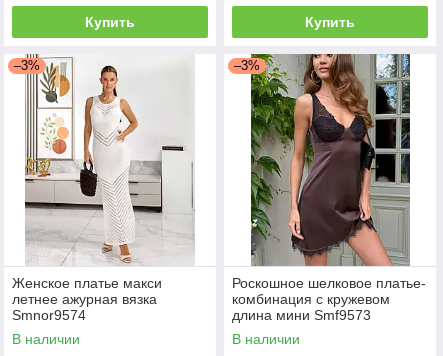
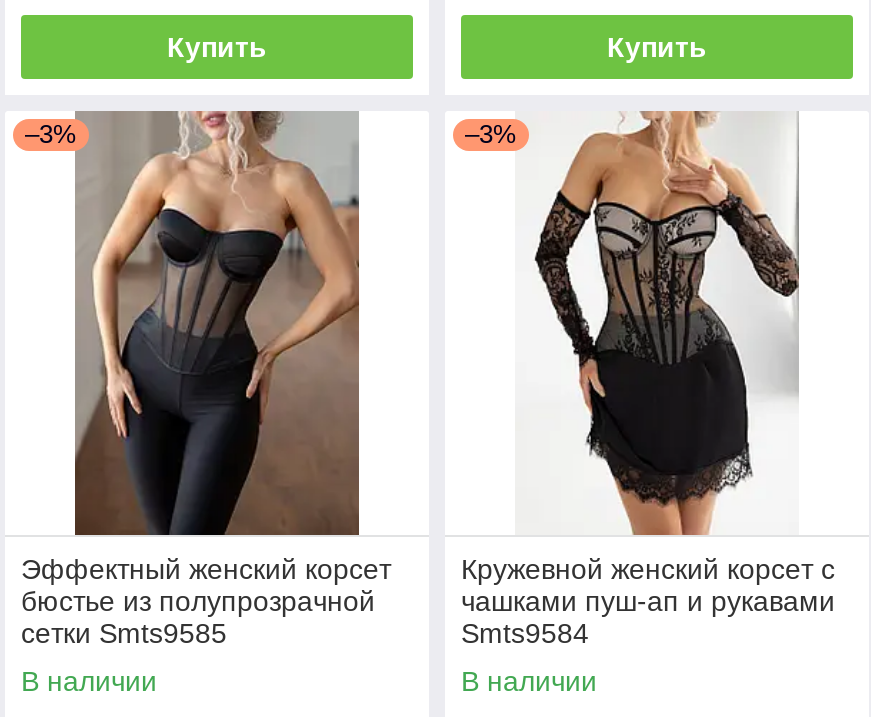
[12,53,195,323] [image] | Женское платье макси | летнее ажурная вязка | Smnor9574 -> [21,109,391,648] [image] | Эффектный женский корсет | бюстье из полупрозрачной | сетки Smts9585
[232,53,426,323] [image] | Роскошное шелковое платье- | комбинация с кружевом | длина мини Smf9573 -> [461,111,835,648] [image] | Кружевной женский корсет с | чашками пуш-ап и рукавами | Smts9584

